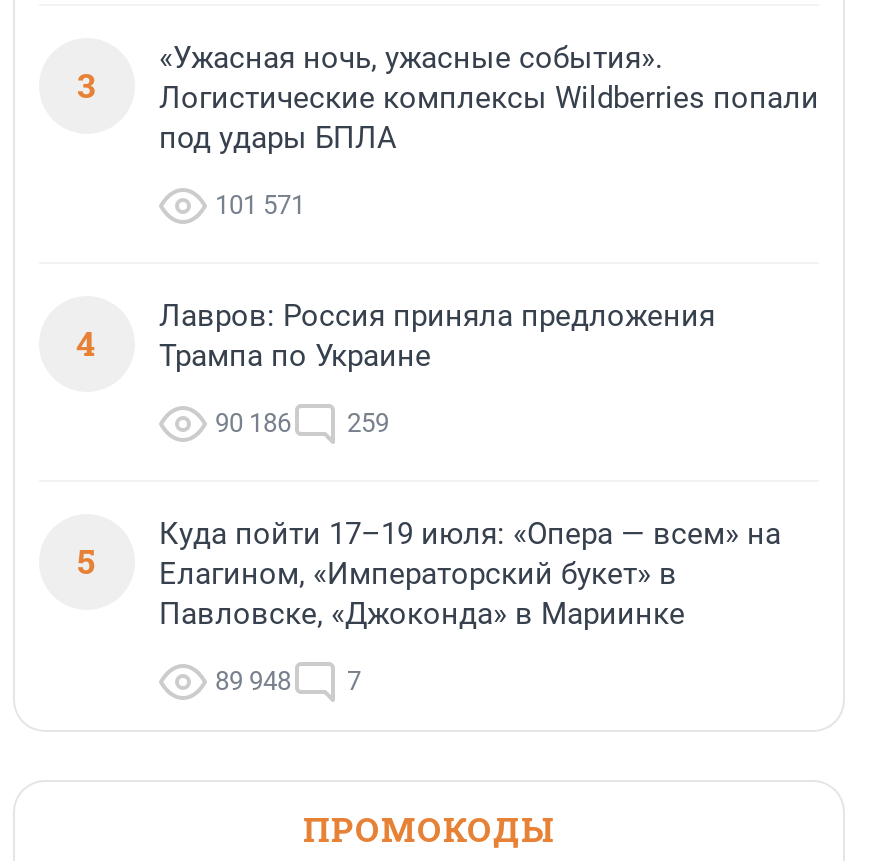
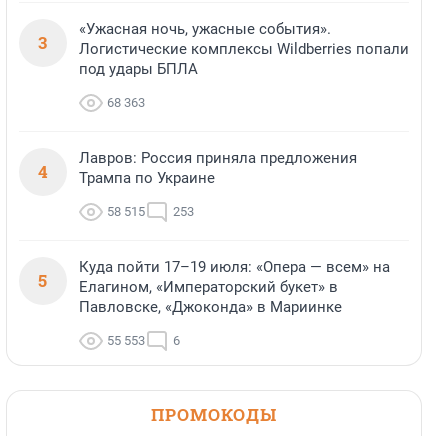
[215,190,305,220] 101 571 -> [107,95,145,110] 68 363
[215,408,291,438] 90 186 -> [107,204,145,219] 58 515
[347,408,389,438] 259 -> [173,204,194,219] 253
[215,666,291,696] 89 948 -> [107,333,145,348] 55 553
[347,666,361,696] 7 -> [173,333,180,348] 6

